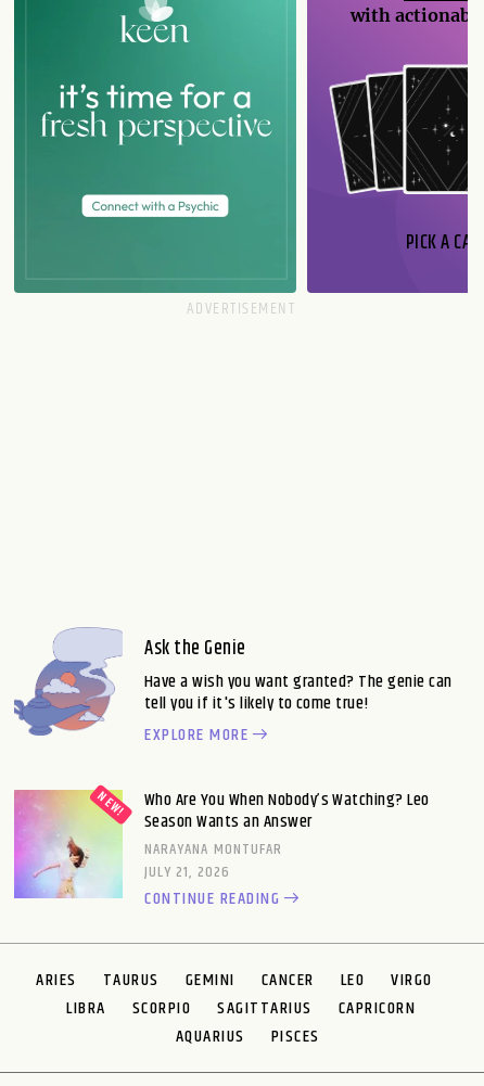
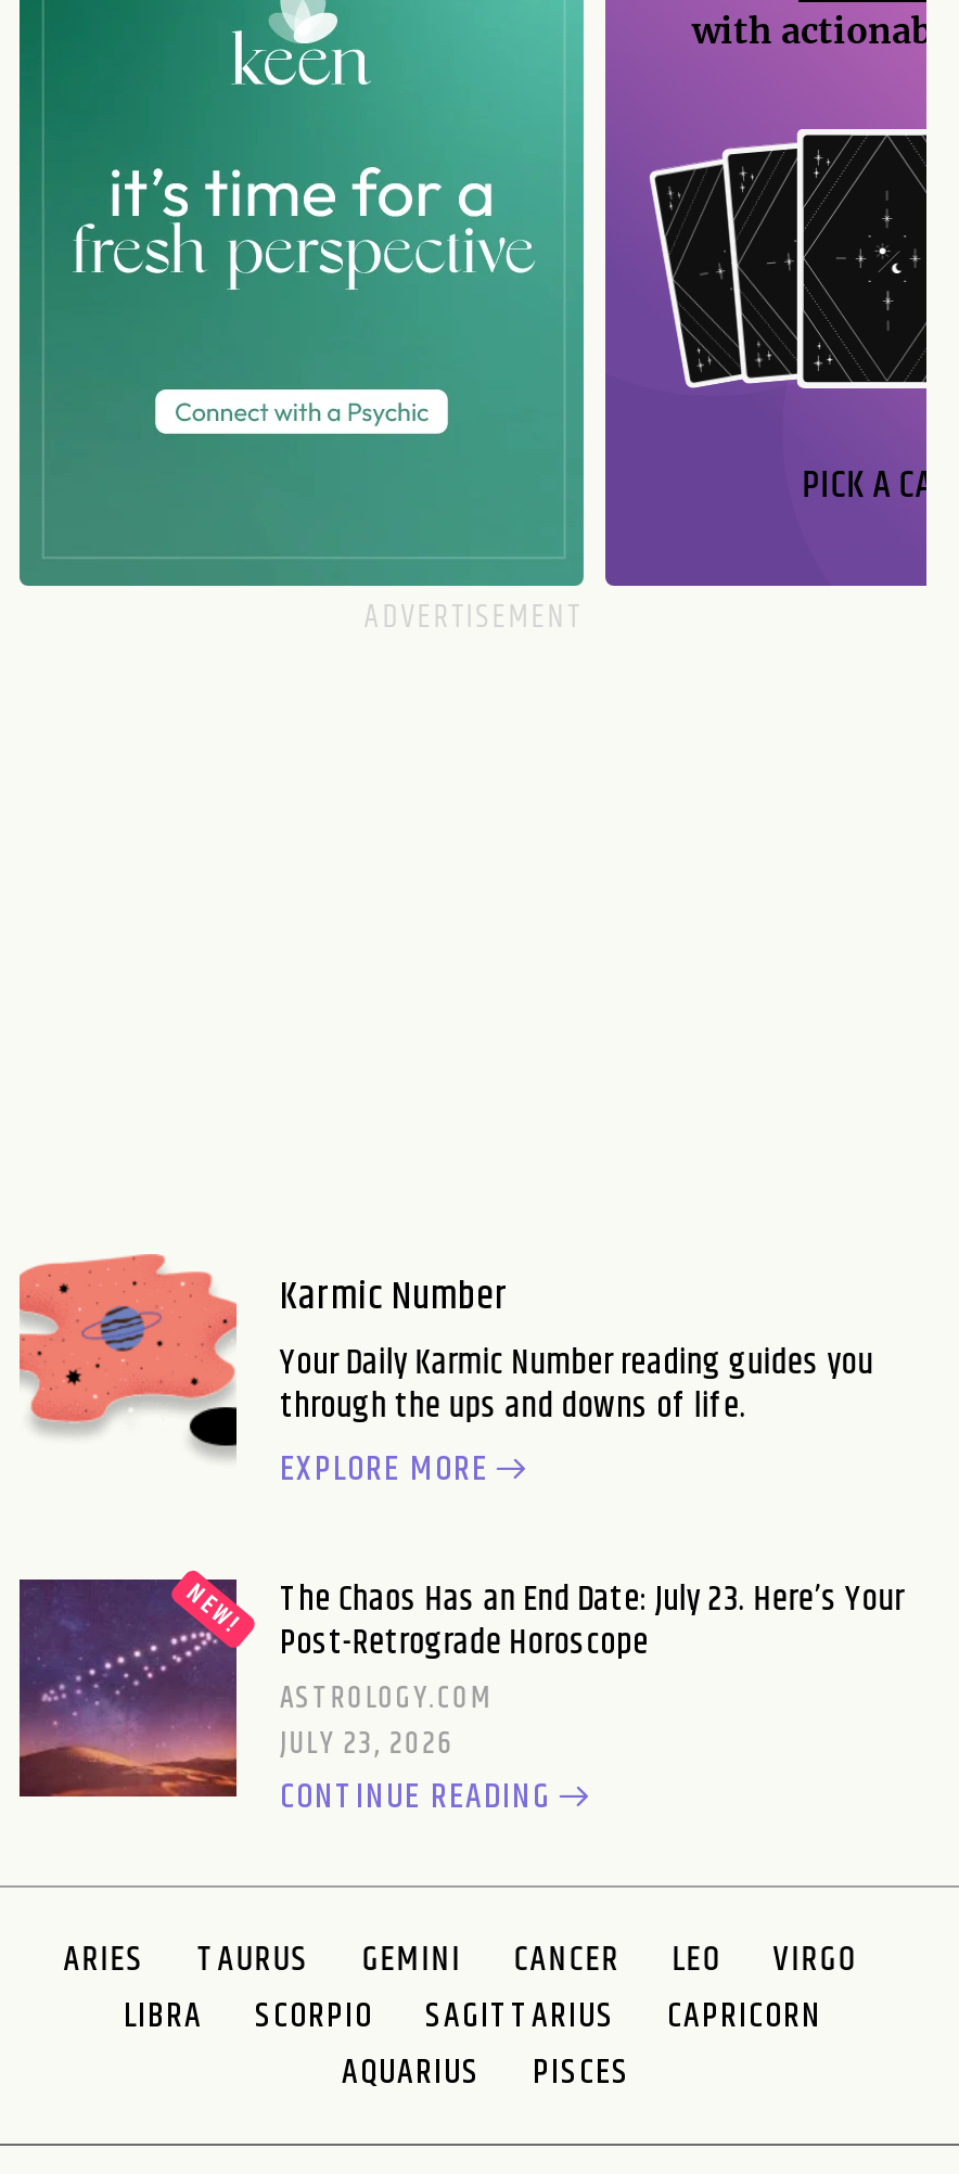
[13,627,452,737] [image] | Ask the Genie | Have a wish you want granted? The genie can | tell you if it's likely to come true! -> [17,1254,874,1471] [image] | Karmic Number | Your Daily Karmic Number reading guides you | through the ups and downs of life.
[13,786,429,898] [image] | Who Are You When Nobody’s Watching? Leo | Season Wants an Answer | NARAYANA MONTUFAR | JULY 21, 2026 -> [17,1573,904,1799] [image] | The Chaos Has an End Date: July 23. Here’s Your | Post-Retrograde Horoscope | ASTROLOGY.COM | JULY 23, 2026

